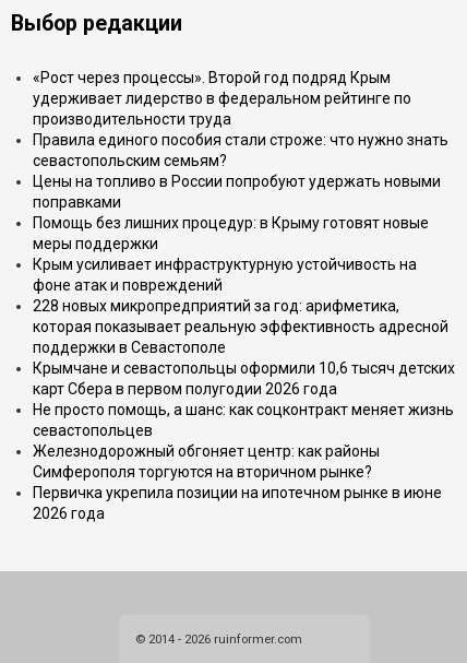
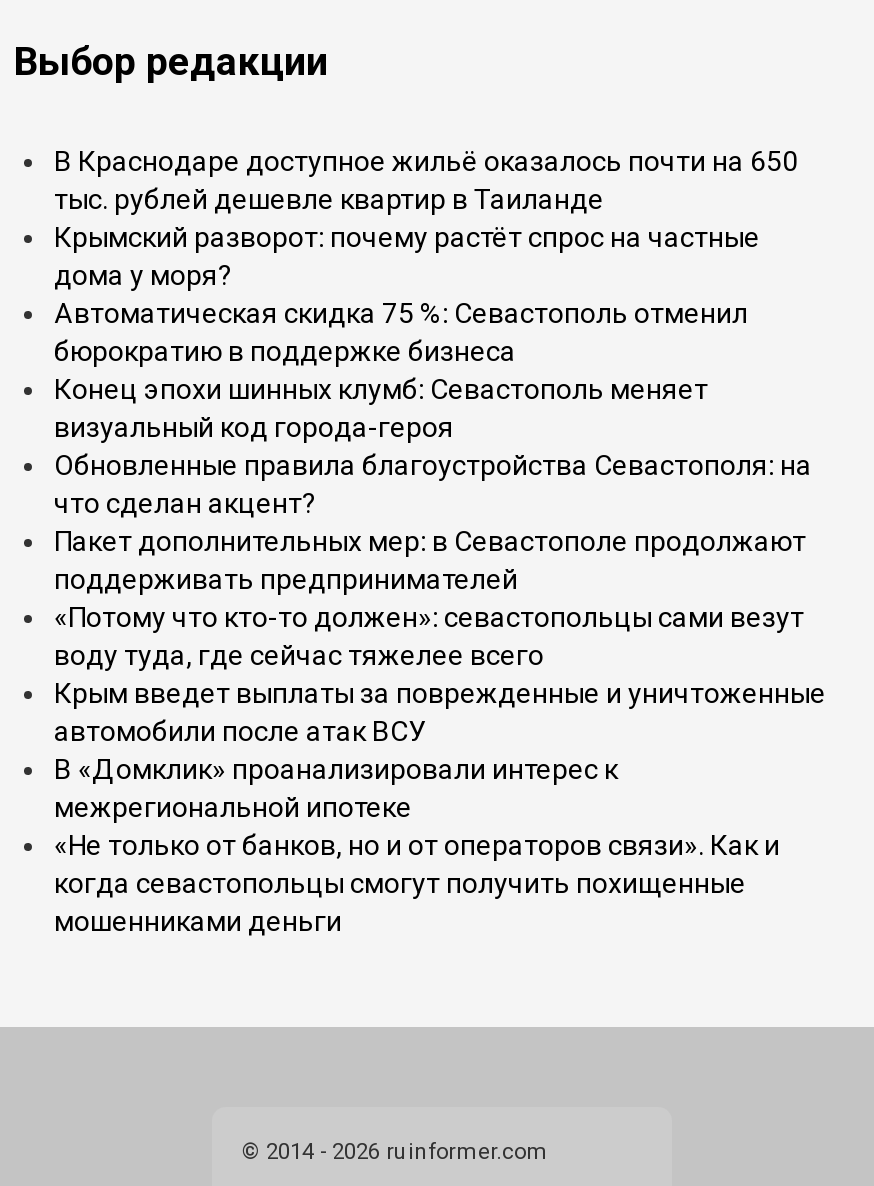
[33,69,455,522] «Рост через процессы». Второй год подряд Крым | удерживает лидерство в федеральном рейтинге по | производительности труда | Правила единого пособия стали строже: что нужно знать | севастопольским семьям? | Цены на топливо в России попробуют удержать новыми | поправками | Помощь без лишних процедур: в Крыму готовят новые | меры поддержки | Крым усиливает инфраструктурную устойчивость на | фоне атак и повреждений | 228 новых микропредприятий за год: арифметика, | которая показывает реальную эффективность адресной | поддержки в Севастополе | Крымчане и севастопольцы оформили 10,6 тысяч детских | карт Сбера в первом полугодии 2026 года | Не просто помощь, а шанс: как соцконтракт меняет жизнь | севастопольцев | Железнодорожный обгоняет центр: как районы | Симферополя торгуются на вторичном рынке? | Первичка укрепила позиции на ипотечном рынке в июне | 2026 года -> [54,145,826,937] В Краснодаре доступное жильё оказалось почти на 650 | тыс. рублей дешевле квартир в Таиланде | Крымский разворот: почему растёт спрос на частные | дома у моря? | Автоматическая скидка 75 %: Севастополь отменил | бюрократию в поддержке бизнеса | Конец эпохи шинных клумб: Севастополь меняет | визуальный код города-героя | Обновленные правила благоустройства Севастополя: на | что сделан акцент? | Пакет дополнительных мер: в Севастополе продолжают | поддерживать предпринимателей | «Потому что кто-то должен»: севастопольцы сами везут | воду туда, где сейчас тяжелее всего | Крым введет выплаты за поврежденные и уничтоженные | автомобили после атак ВСУ | В «Домклик» проанализировали интерес к | межрегиональной ипотеке | «Не только от банков, но и от операторов связи». Как и | когда севастопольцы смогут получить похищенные | мошенниками деньги

